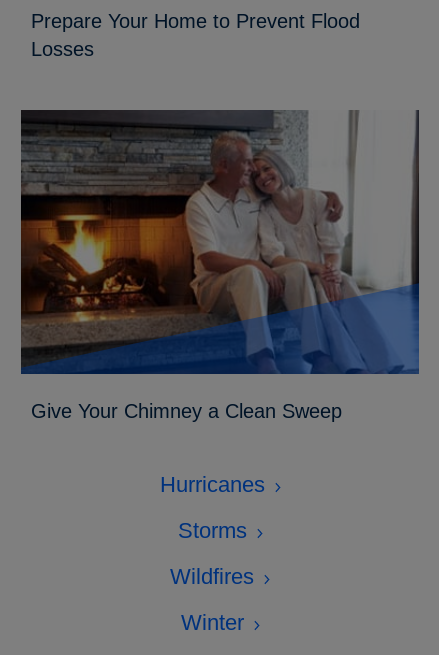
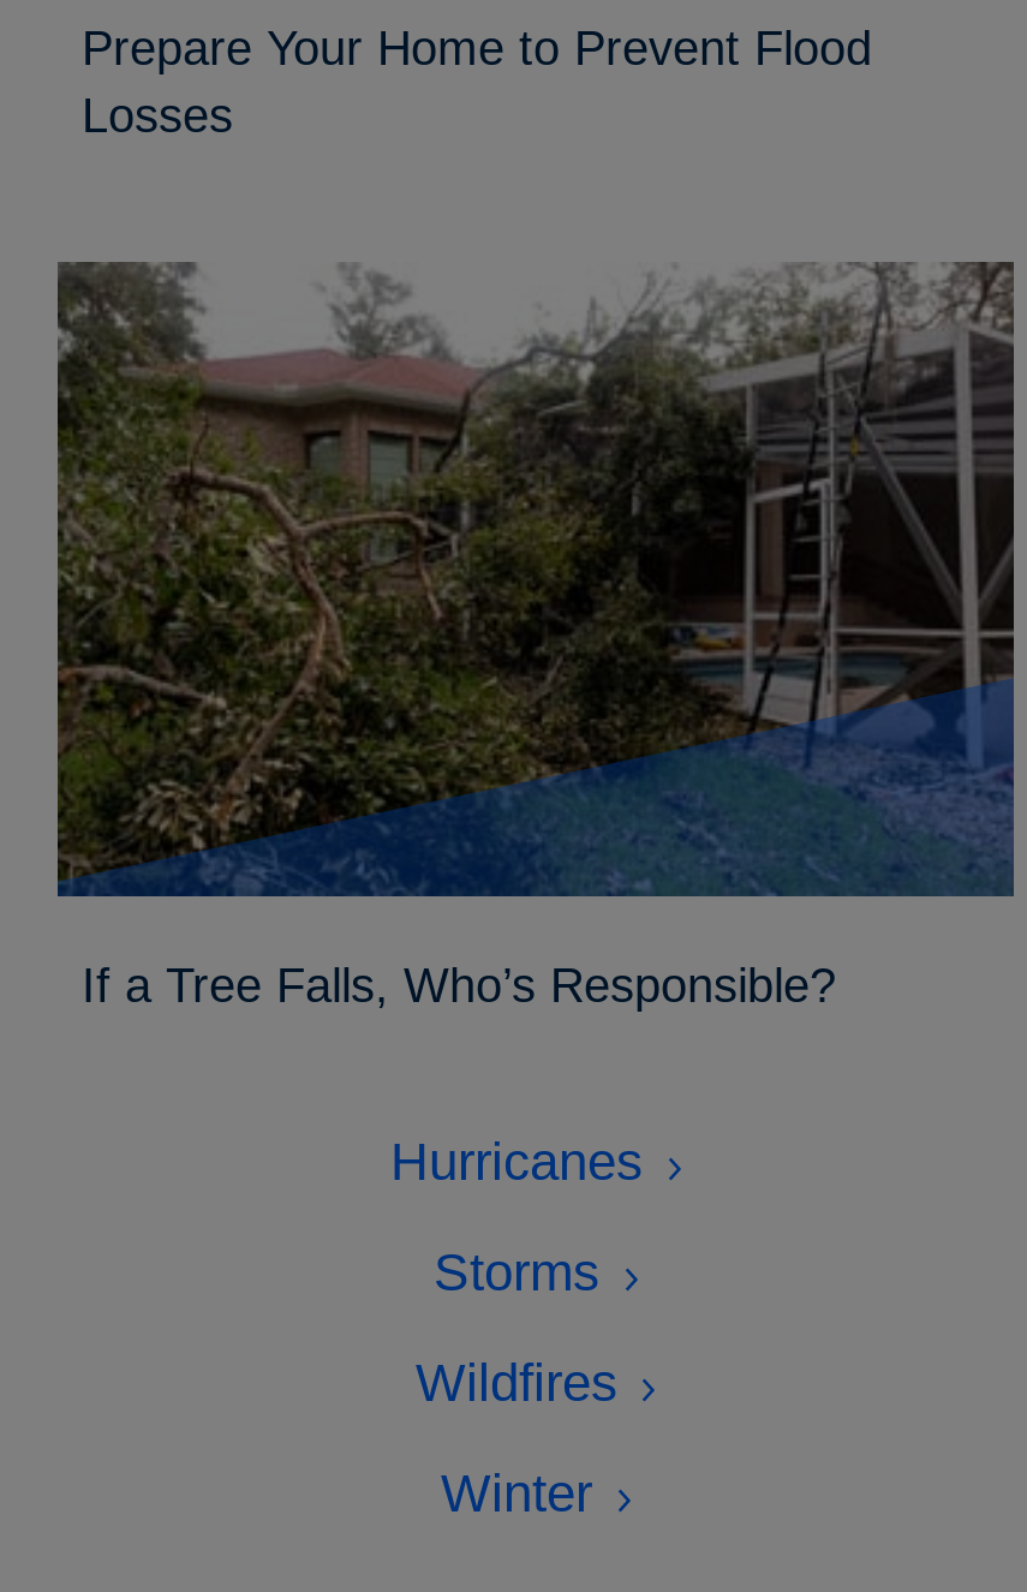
[20,109,419,422] [image] | Give Your Chimney a Clean Sweep -> [55,260,1016,1012] [image] | If a Tree Falls, Who’s Responsible?

